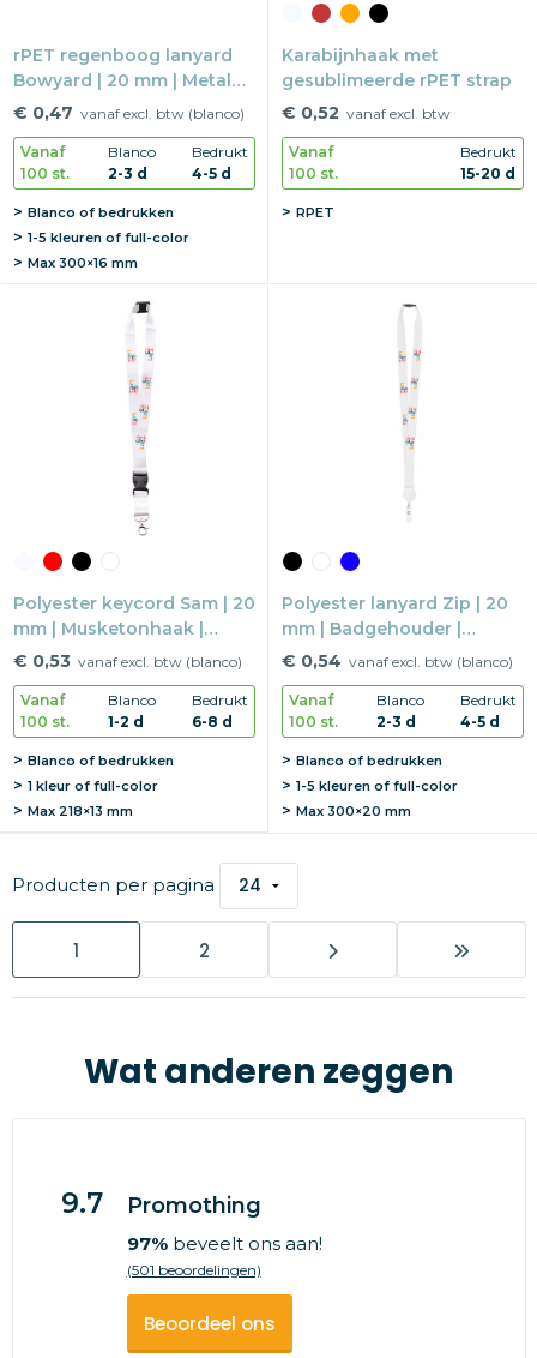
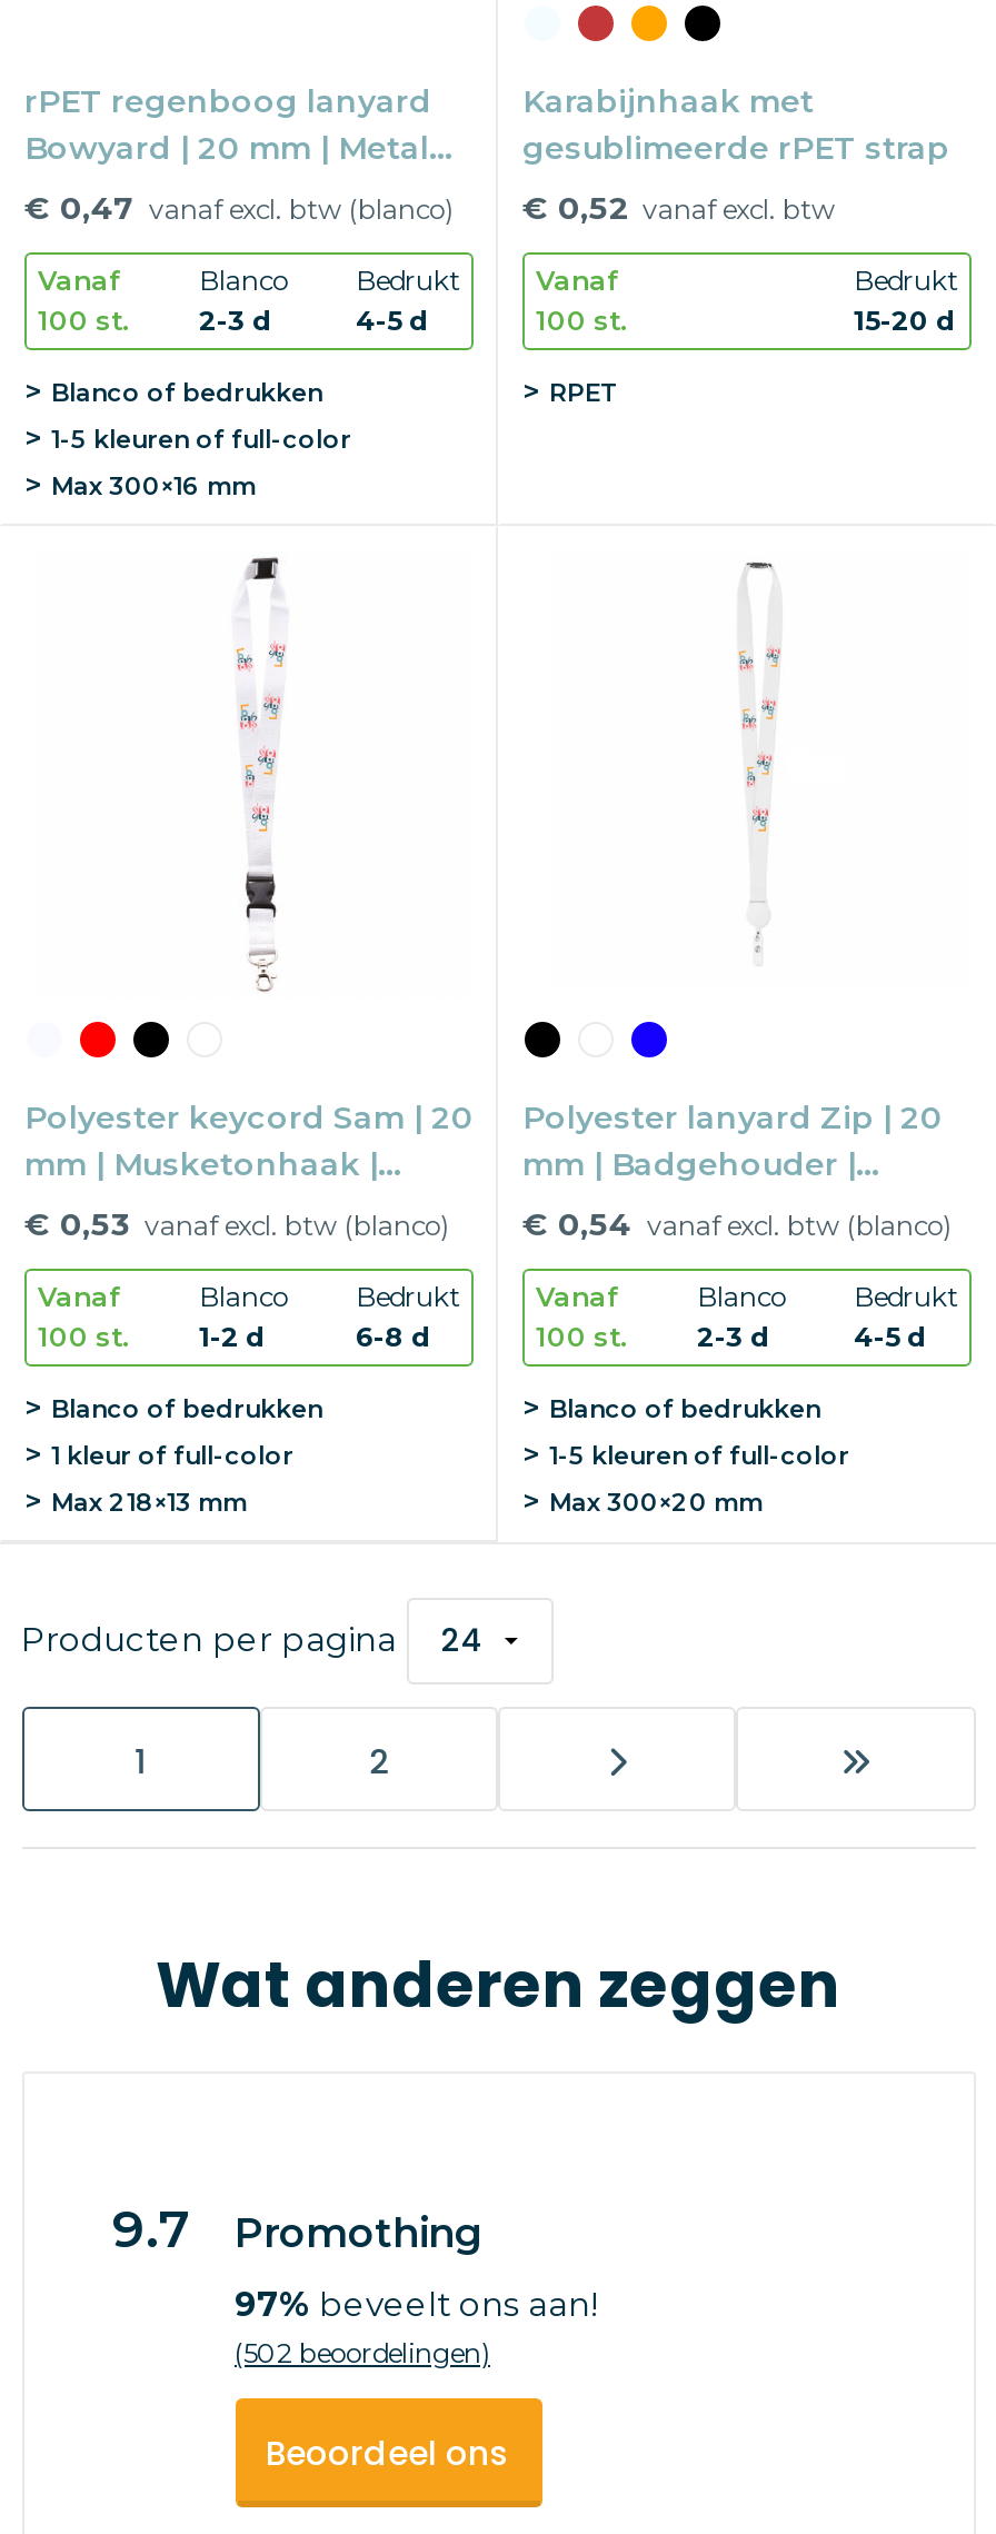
[126,1261,261,1279] (501 beoordelingen) -> [235,2337,490,2370] (502 beoordelingen)

